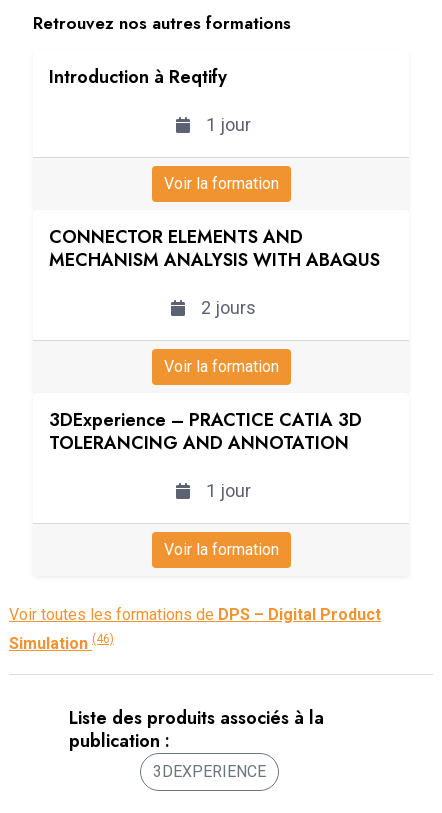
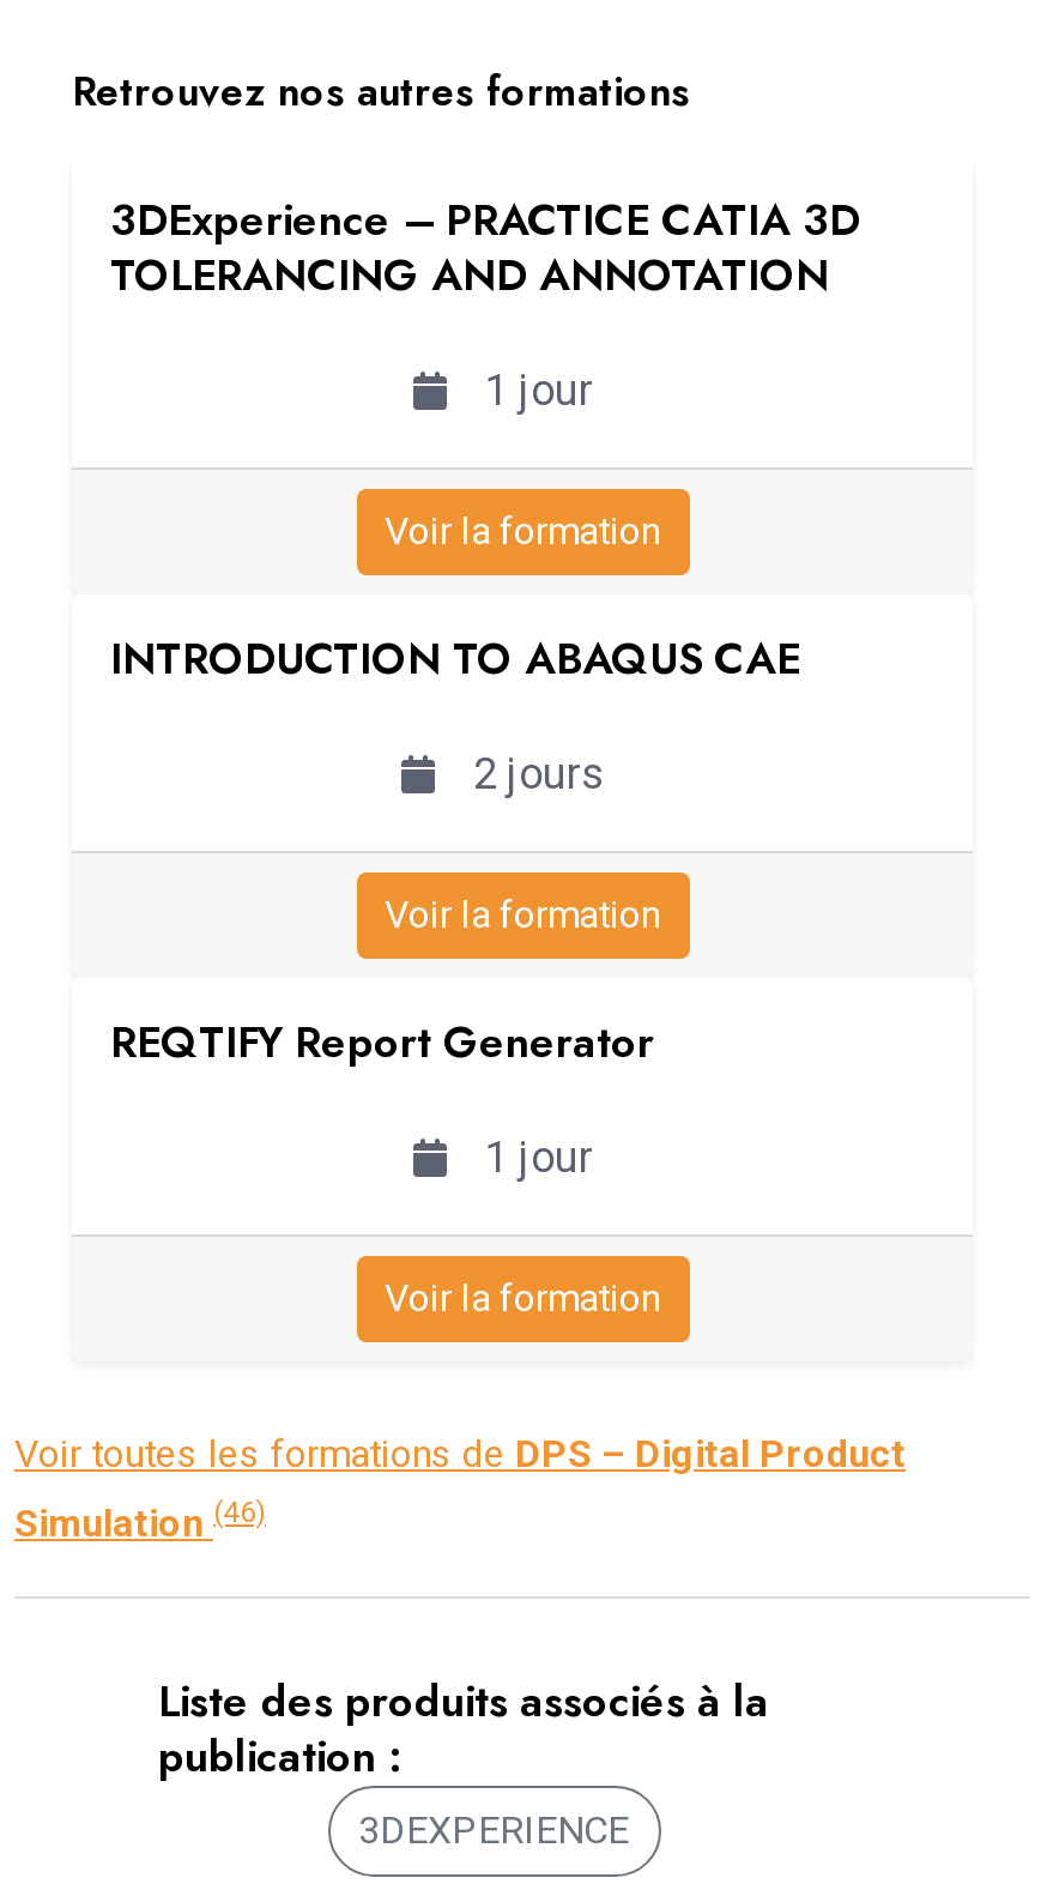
[49,63,227,89] Introduction à Reqtify -> none
moved [163,113,278,192] -> [385,363,660,552]: 1 jour | Voir la formation
[49,223,380,272] CONNECTOR ELEMENTS AND | MECHANISM ANALYSIS WITH ABAQUS -> [110,627,800,689] INTRODUCTION TO ABAQUS CAE
none -> [110,1010,654,1073] REQTIFY Report Generator
moved [49,406,362,455] -> [110,188,860,306]: 3DExperience – PRACTICE CATIA 3D | TOLERANCING AND ANNOTATION

